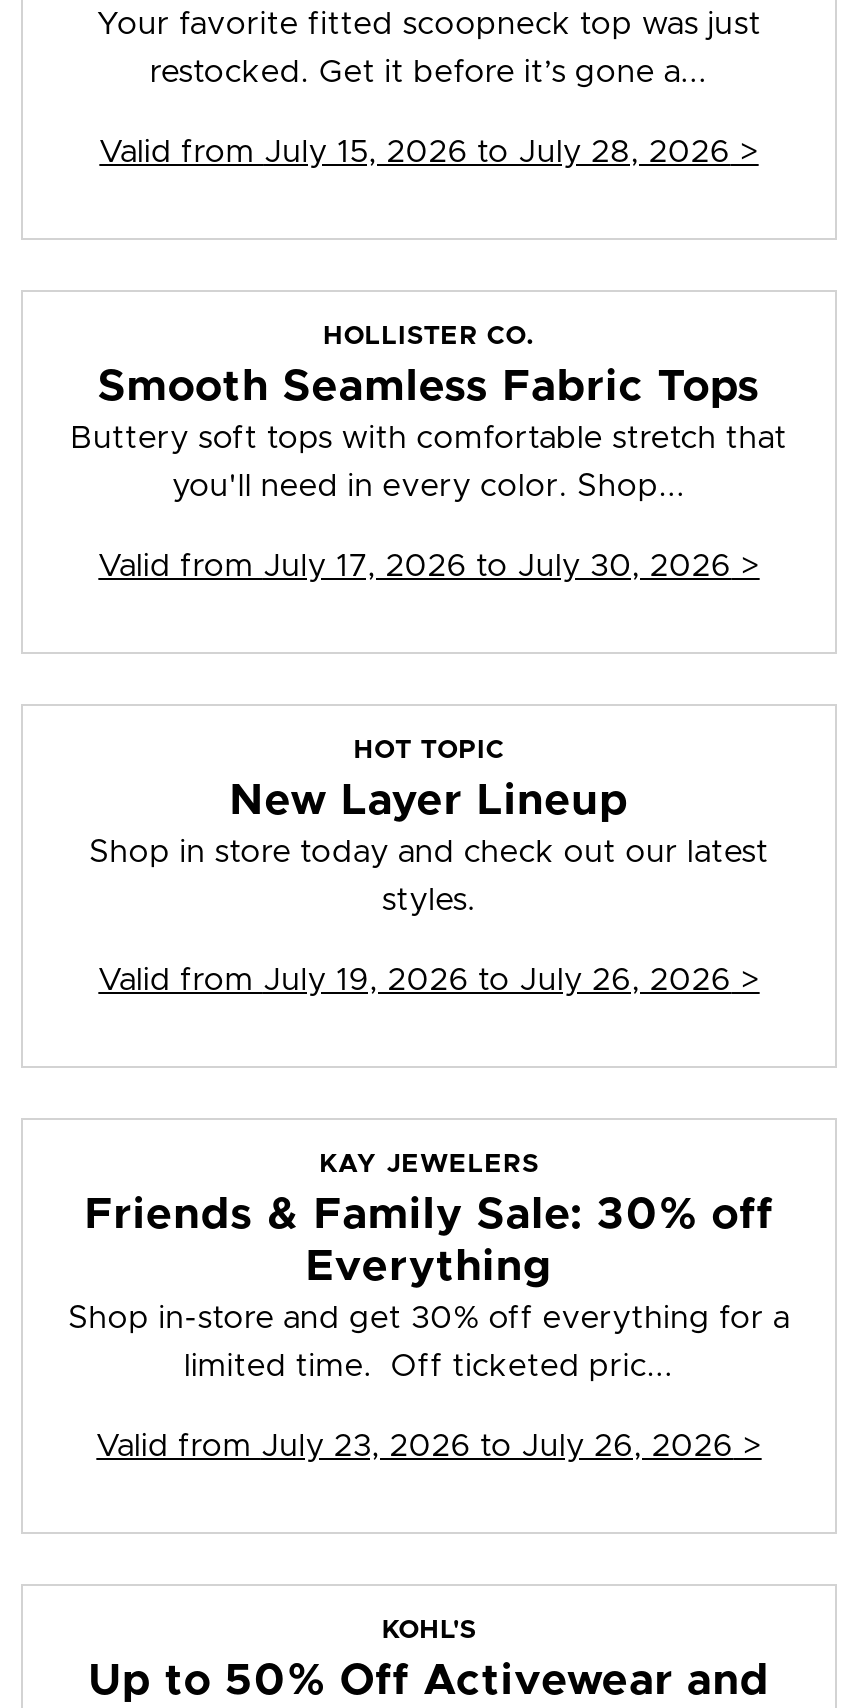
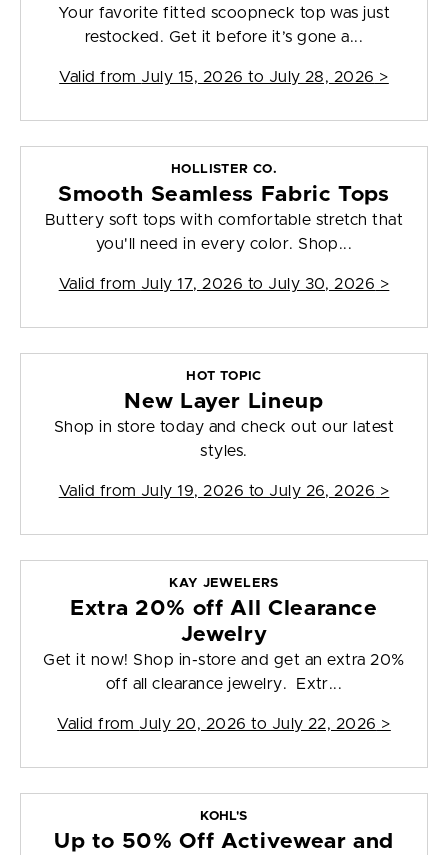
[68,1194,790,1334] Friends & Family Sale: 30% off | Everything | Shop in-store and get 30% off everything for a -> [43,598,404,668] Extra 20% off All Clearance | Jewelry | Get it now! Shop in-store and get an extra 20%
[184,1350,674,1382] limited time. Off ticketed pric... -> [106,676,342,692] off all clearance jewelry. Extr...
[96,1430,762,1462] Valid from July 23, 2026 to July 26, 2026 > -> [57,716,391,732] Valid from July 20, 2026 to July 22, 2026 >

